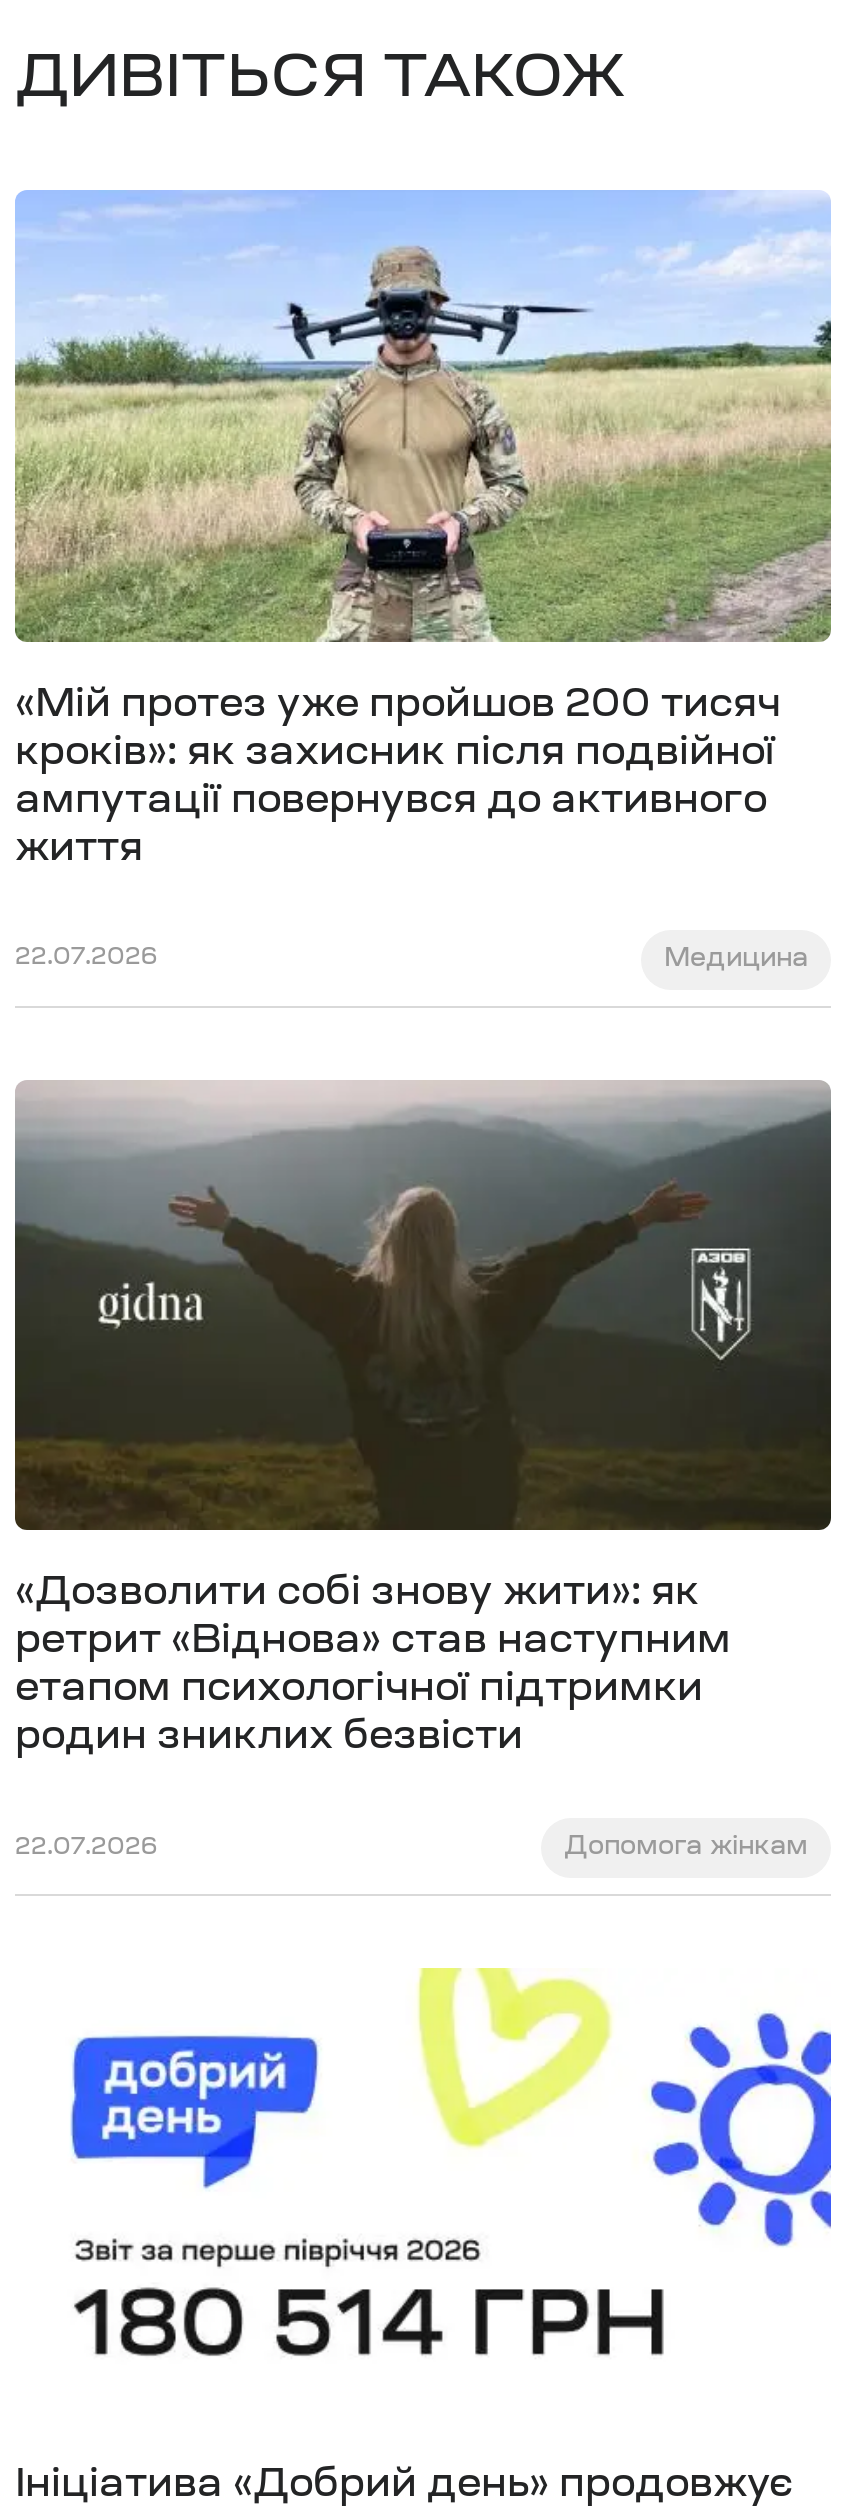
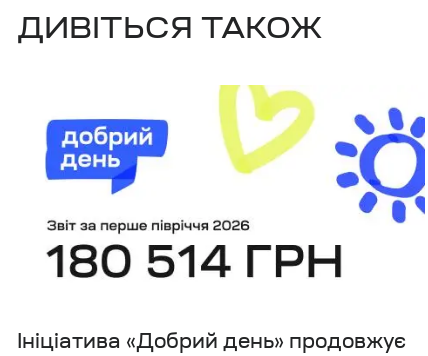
[13,188,833,971] [image] | «Мій протез уже пройшов 200 тисяч | кроків»: як захисник після подвійної | ампутації повернувся до активного | життя | 22.07.2026 | Медицина -> none
[13,1078,833,1861] [image] | «Дозволити собі знову жити»: як | ретрит «Віднова» став наступним | етапом психологічної підтримки | родин зниклих безвісти | 22.07.2026 | Допомога жінкам -> none

